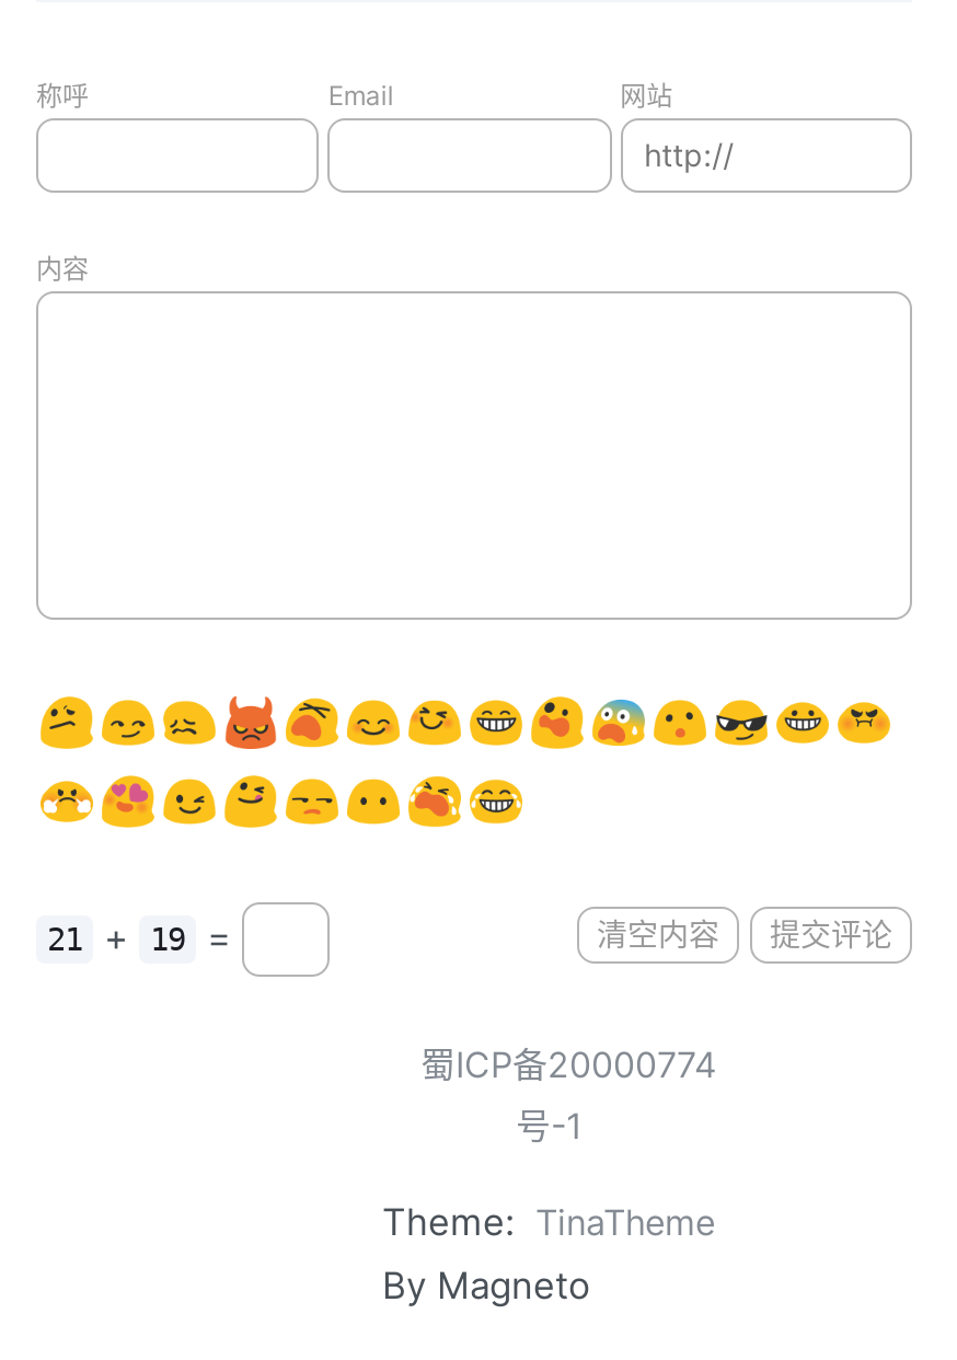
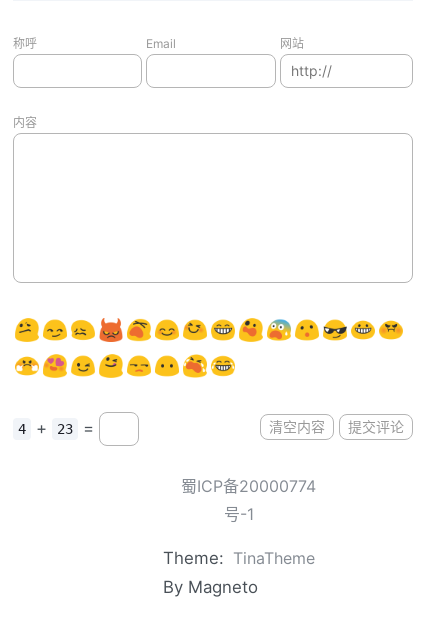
[47,915,242,959] 21 + 19 = -> [18,418,99,438] 4 + 23 =

